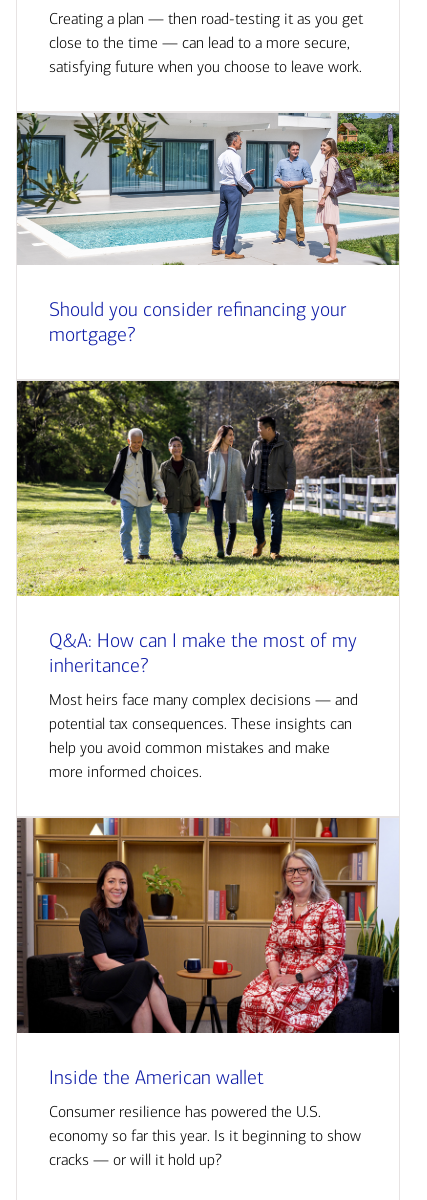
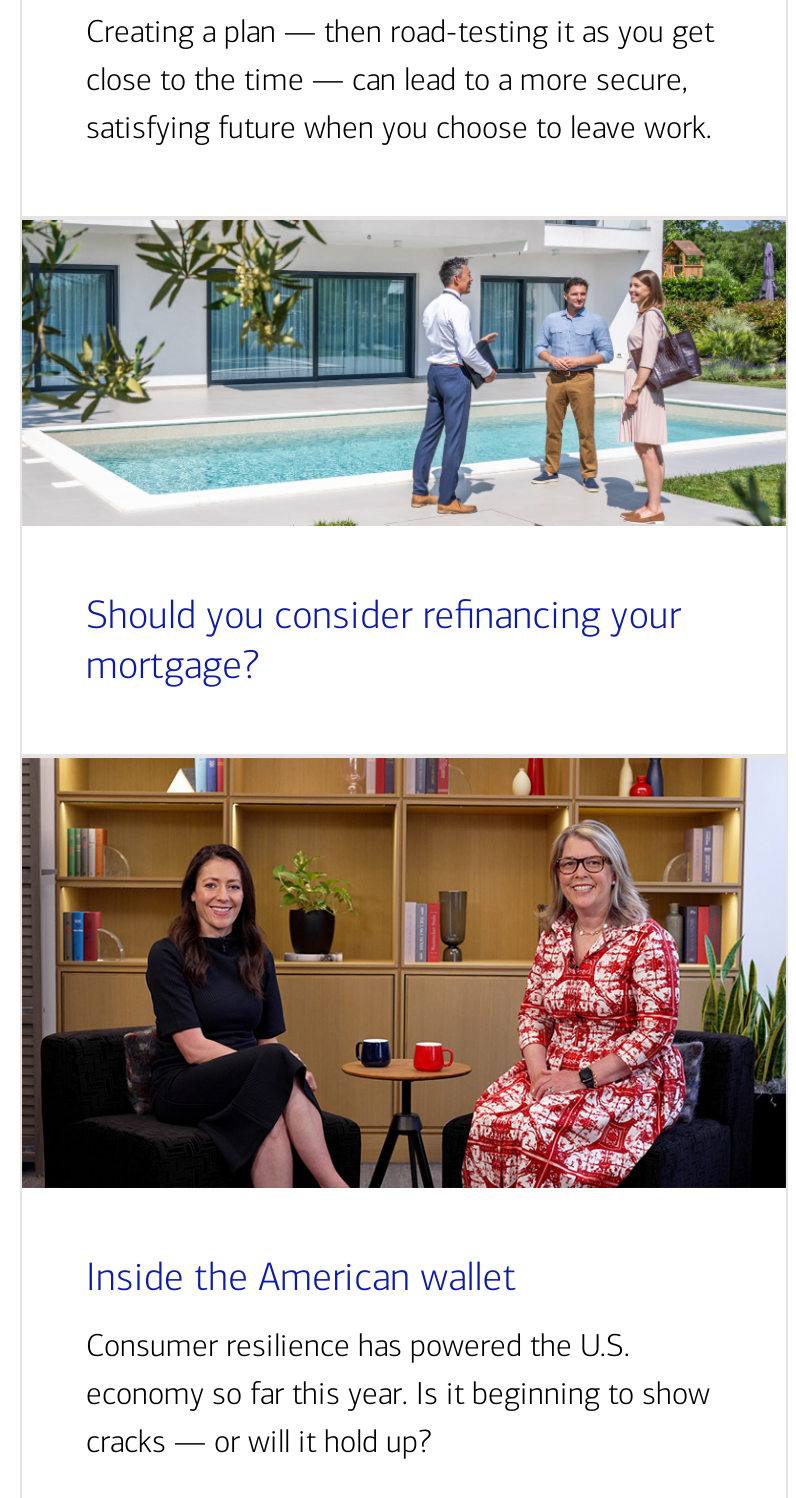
[16,380,400,781] [image] | Q&A: How can I make the most of my | inheritance? | Most heirs face many complex decisions — and | potential tax consequences. These insights can | help you avoid common mistakes and make | more informed choices. -> none

